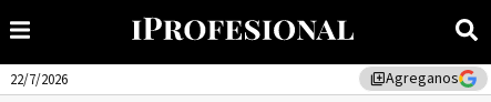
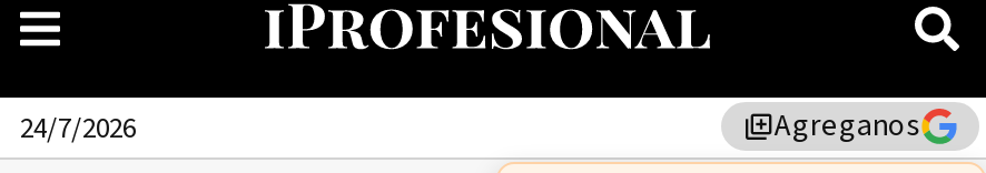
[10,71,68,90] 22/7/2026 -> [20,111,136,149] 24/7/2026

